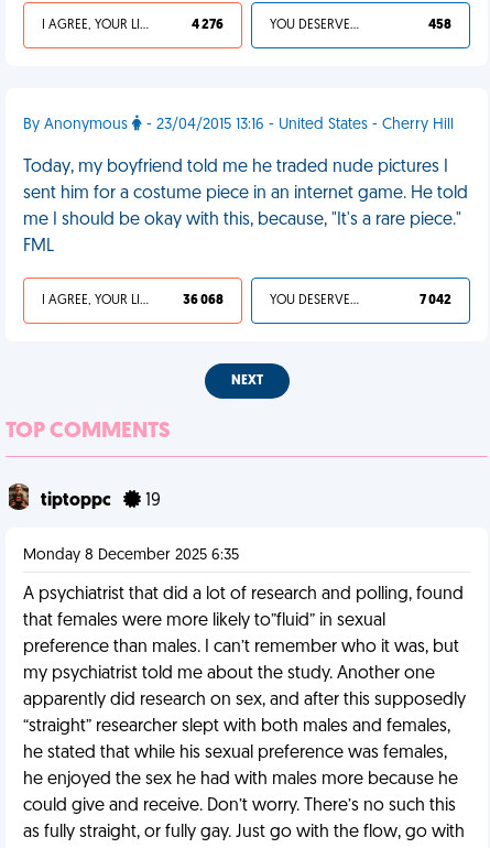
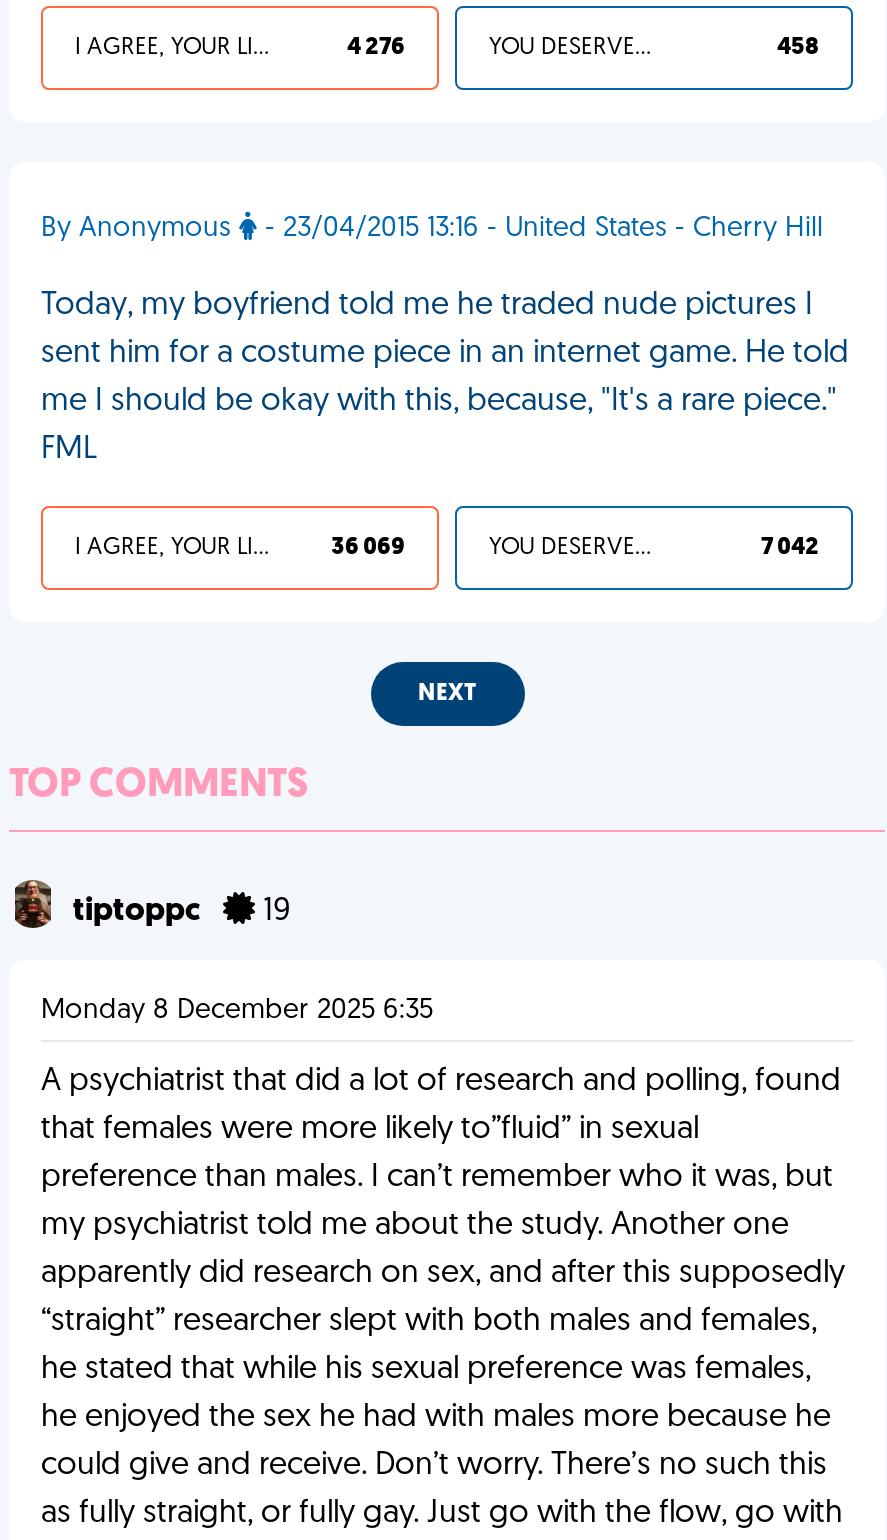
[183,294,224,307] 36 068 -> [331,536,405,560] 36 069

